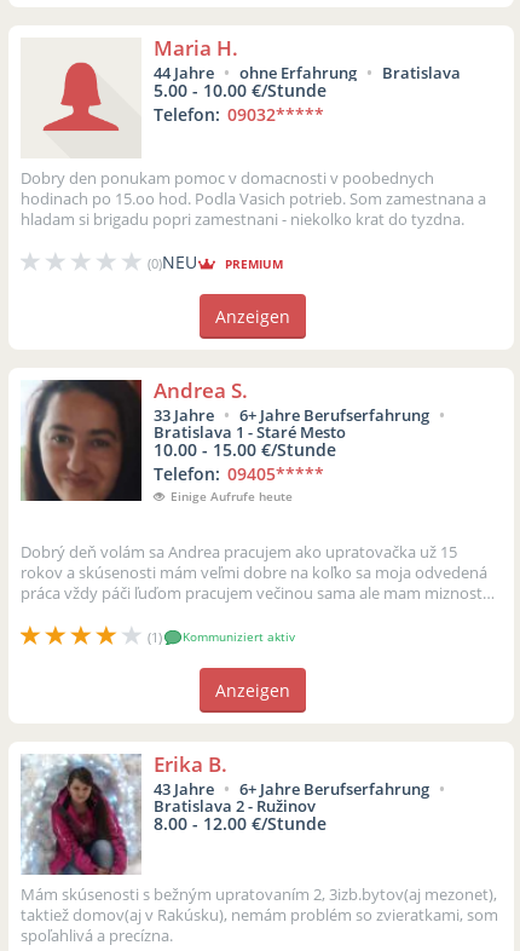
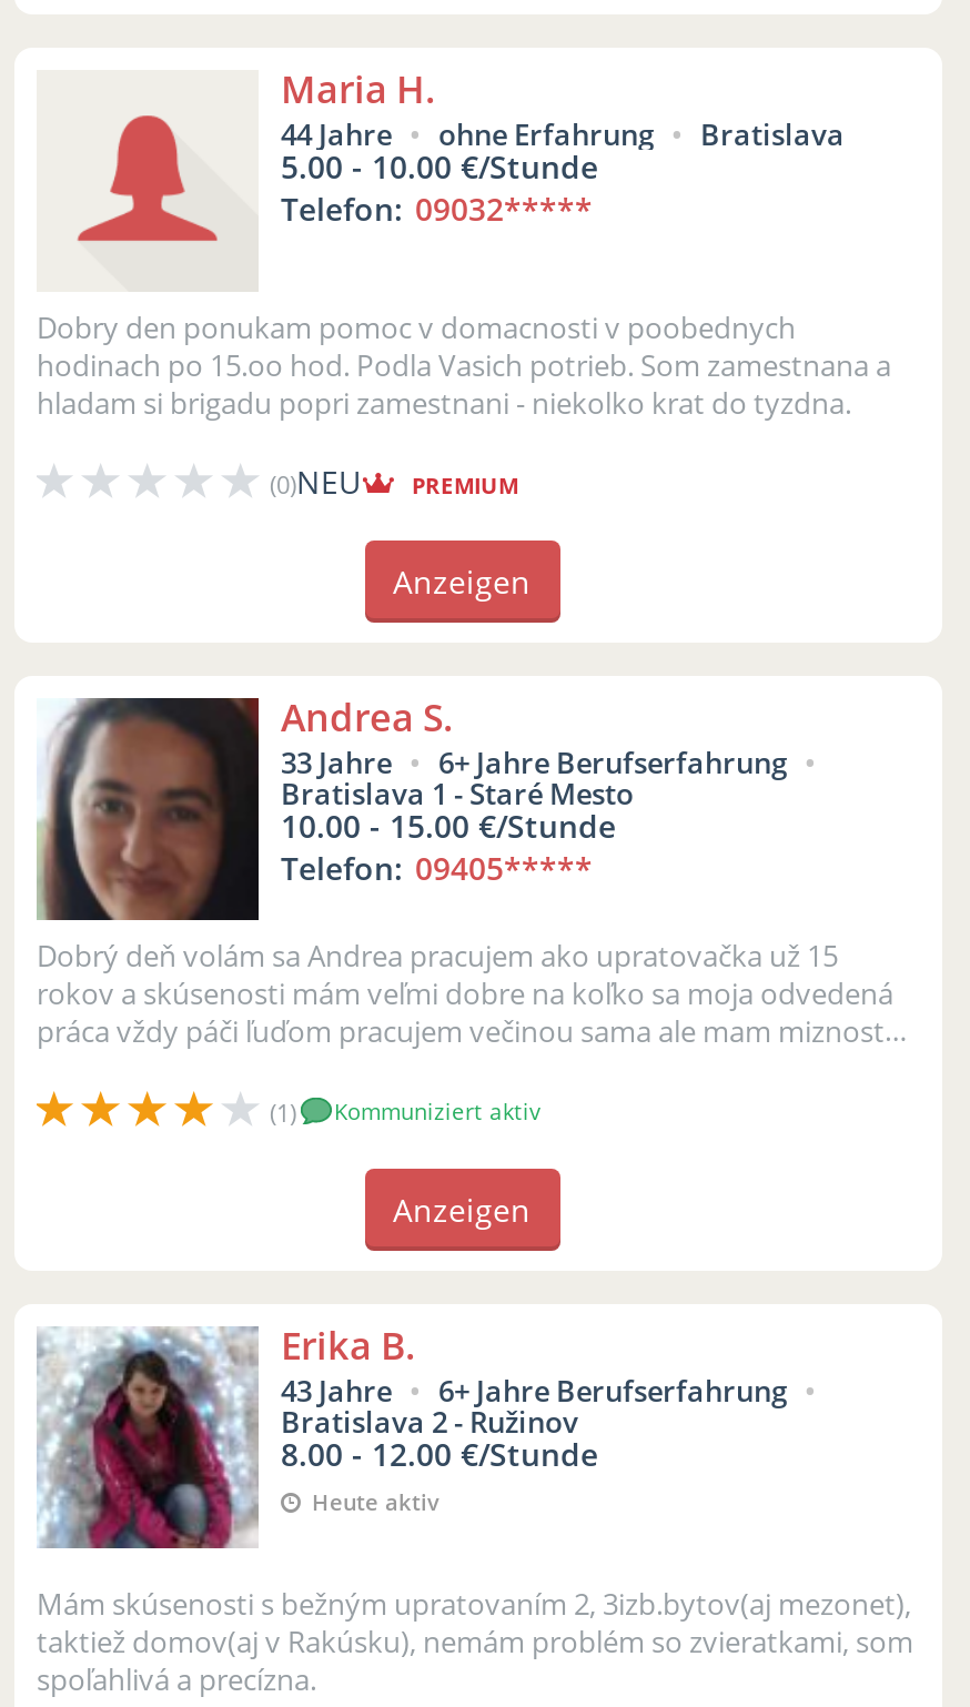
[171,488,293,505] Einige Aufrufe heute -> none
none -> [312,1485,438,1516] Heute aktiv

